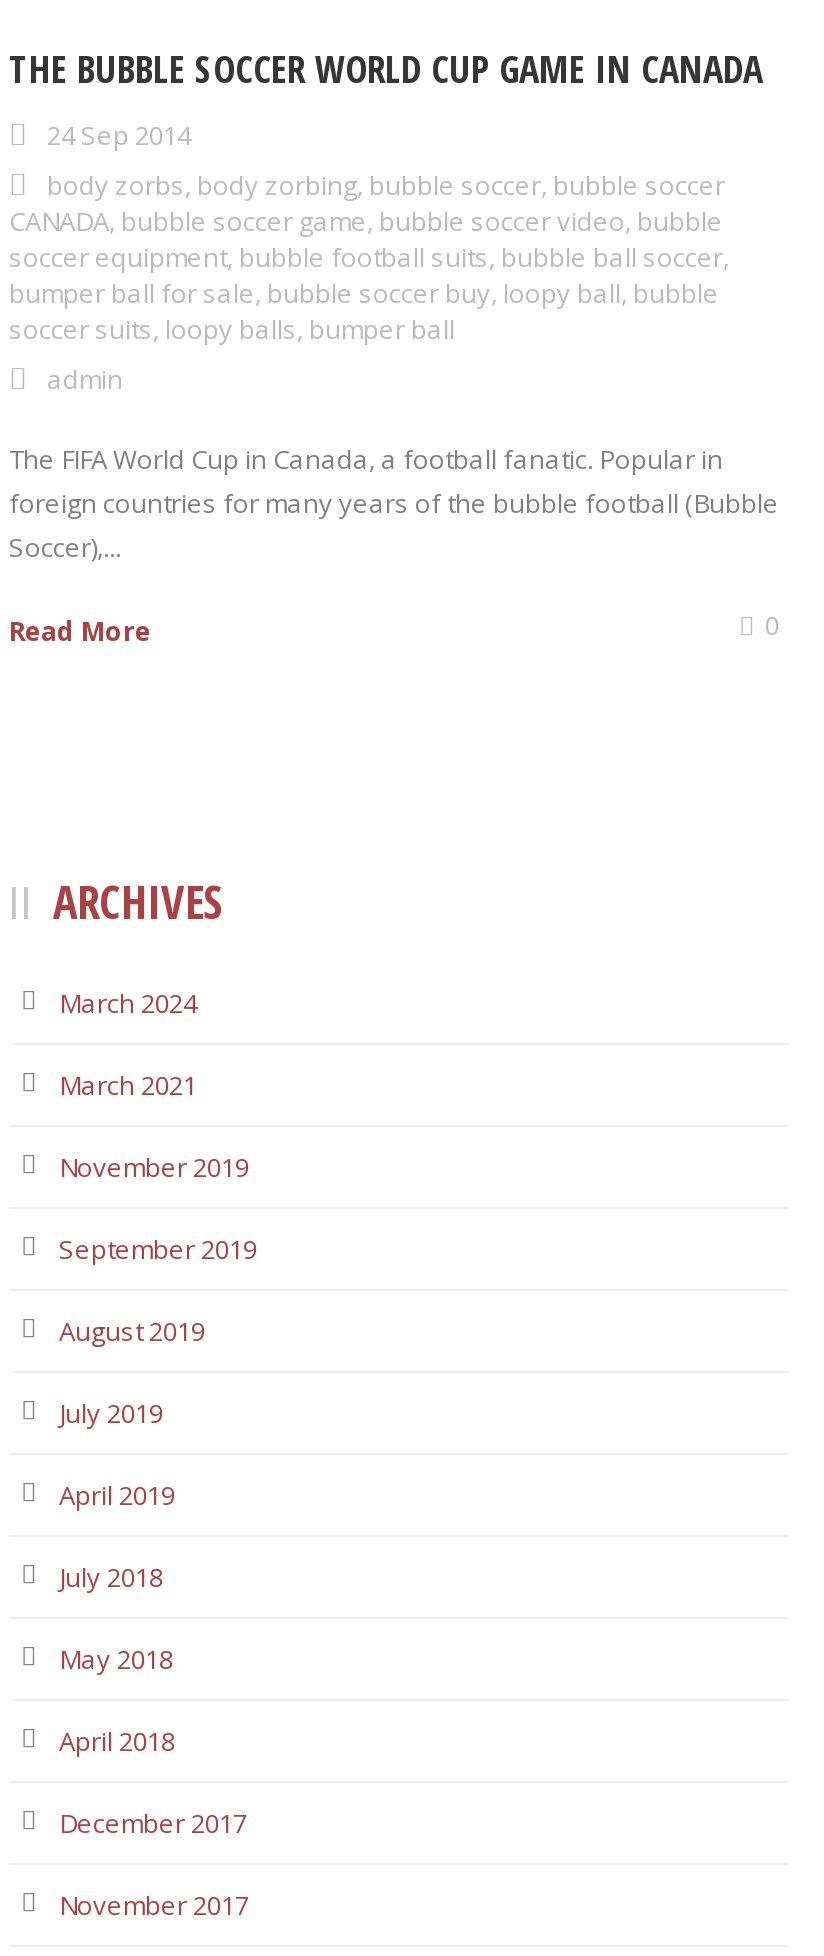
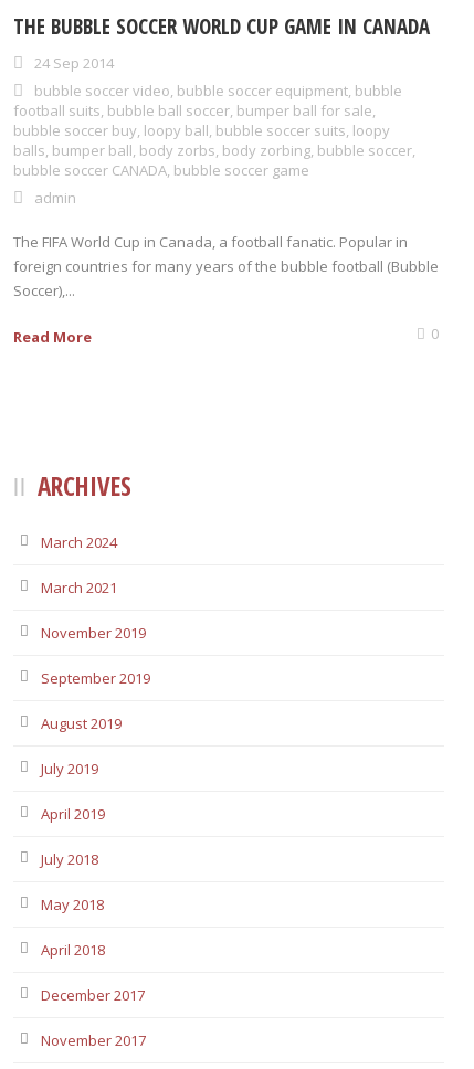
[9,167,729,347] body zorbs, body zorbing, bubble soccer, bubble soccer | CANADA, bubble soccer game, bubble soccer video, bubble | soccer equipment, bubble football suits, bubble ball soccer, | bumper ball for sale, bubble soccer buy, loopy ball, bubble | soccer suits, loopy balls, bumper ball -> [13,81,415,180] bubble soccer video, bubble soccer equipment, bubble | football suits, bubble ball soccer, bumper ball for sale, | bubble soccer buy, loopy ball, bubble soccer suits, loopy | balls, bumper ball, body zorbs, body zorbing, bubble soccer, | bubble soccer CANADA, bubble soccer game

